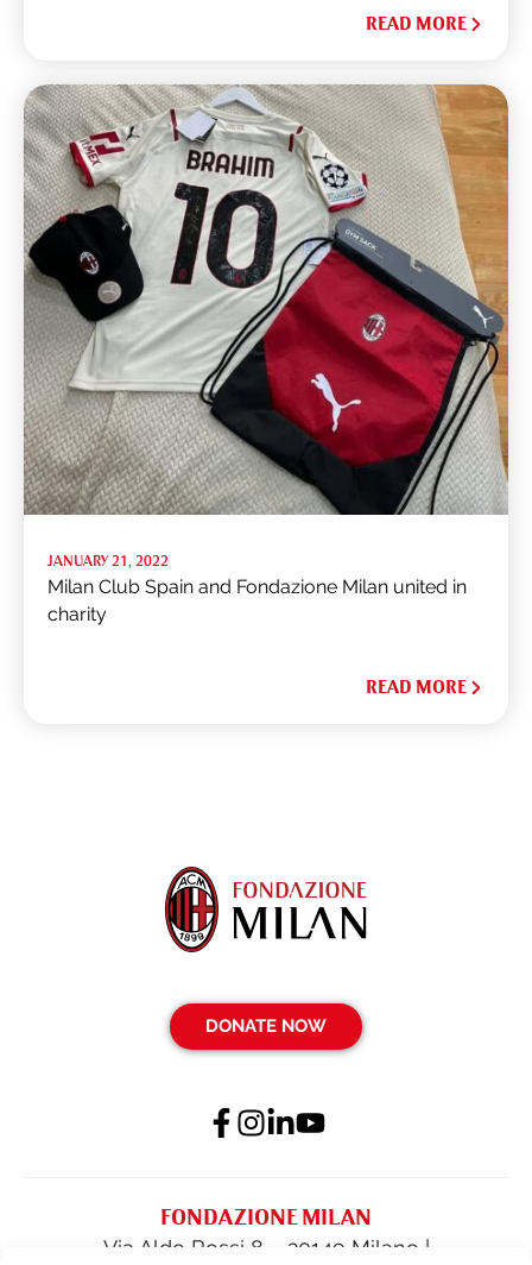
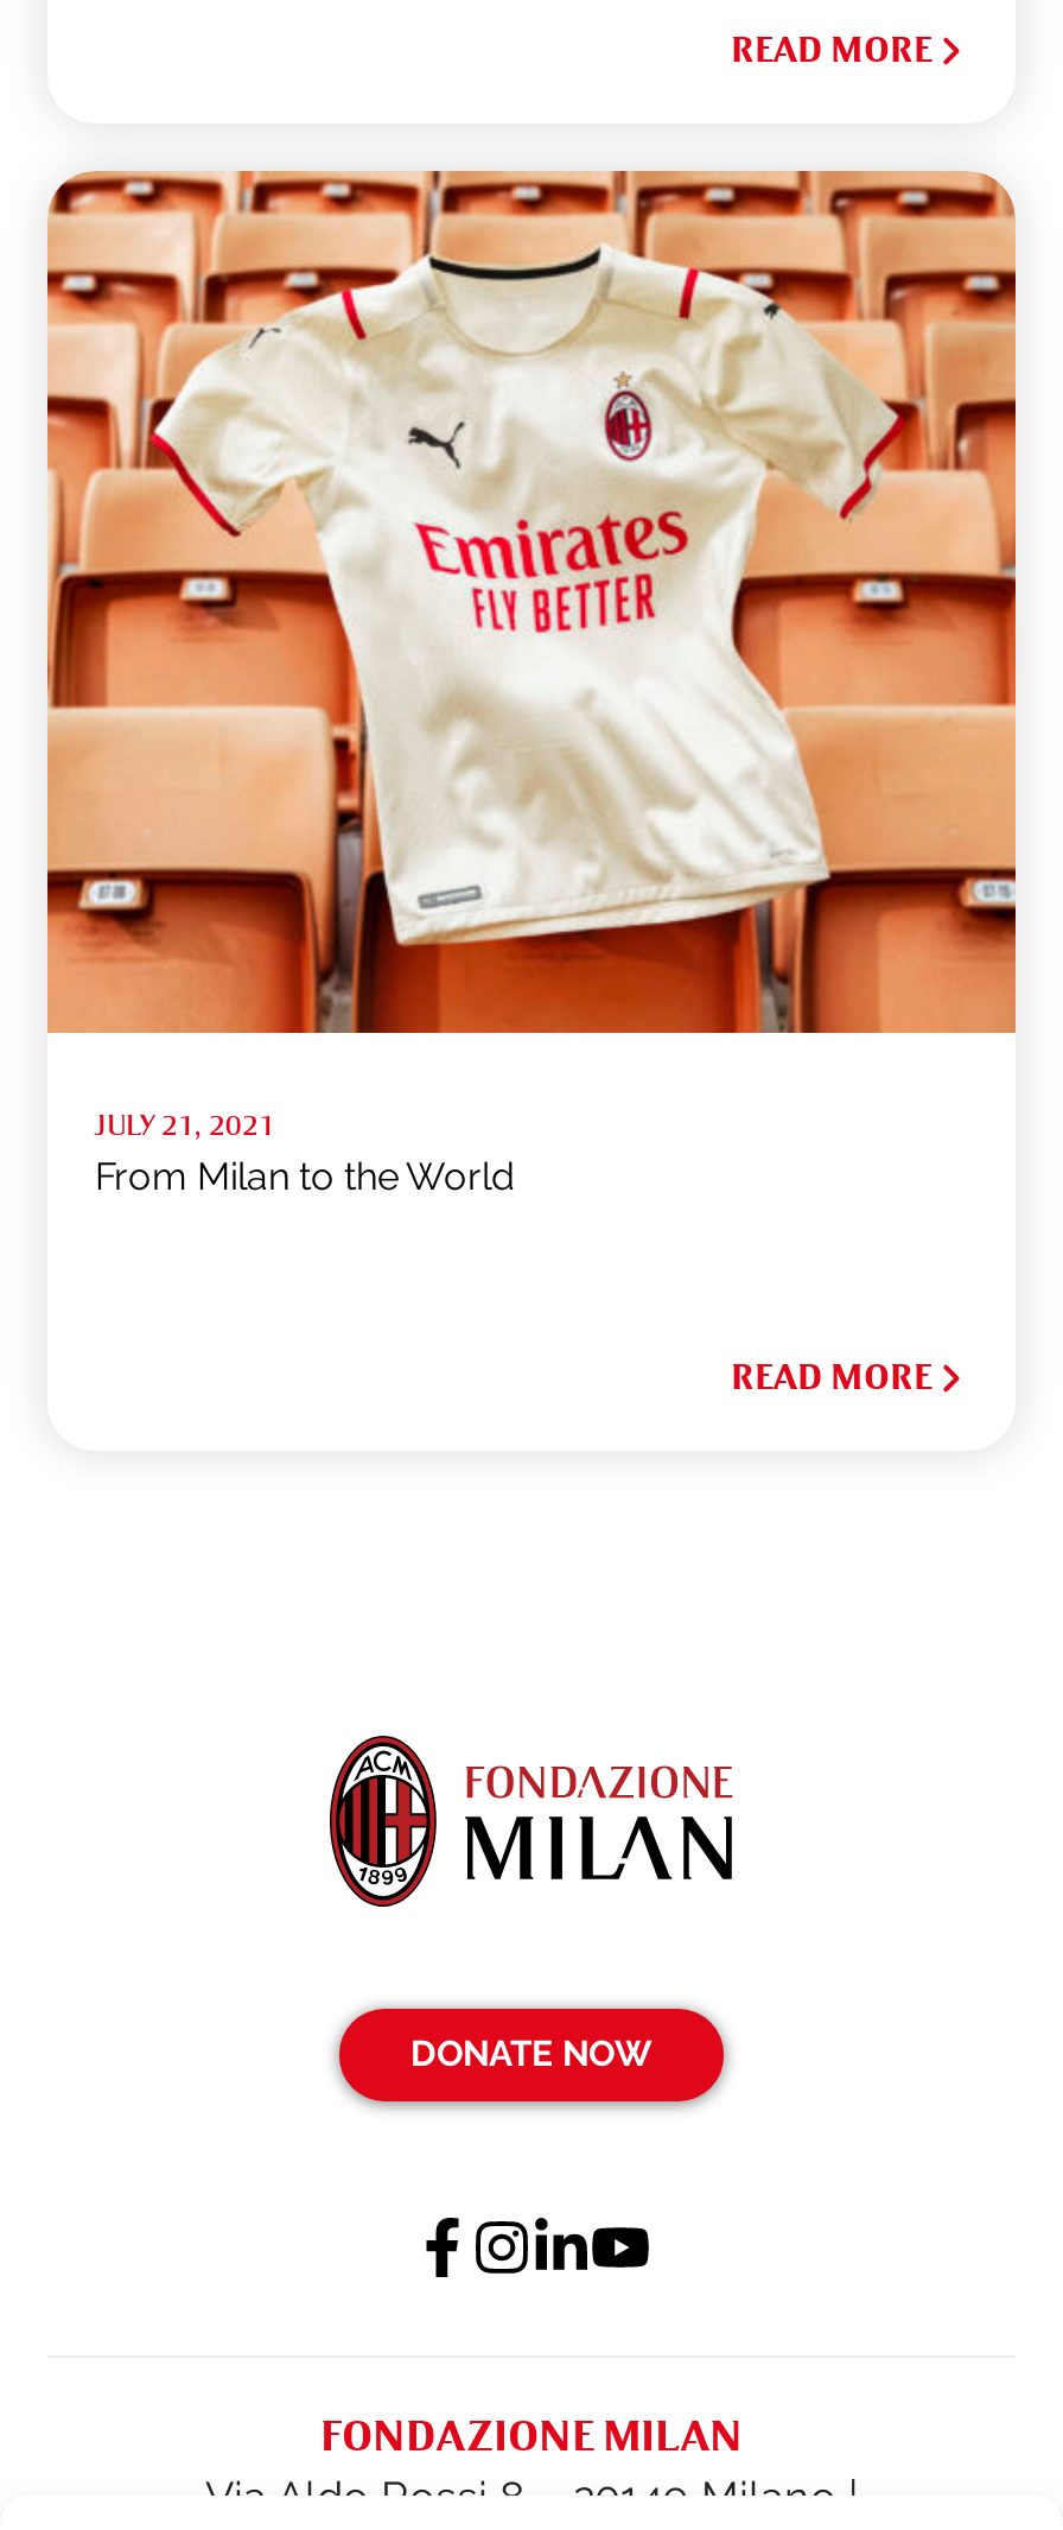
[23,84,509,626] [image] | JANUARY 21, 2022 | Milan Club Spain and Fondazione Milan united in | charity -> [45,170,1018,1199] [image] | JULY 21, 2021 | From Milan to the World

